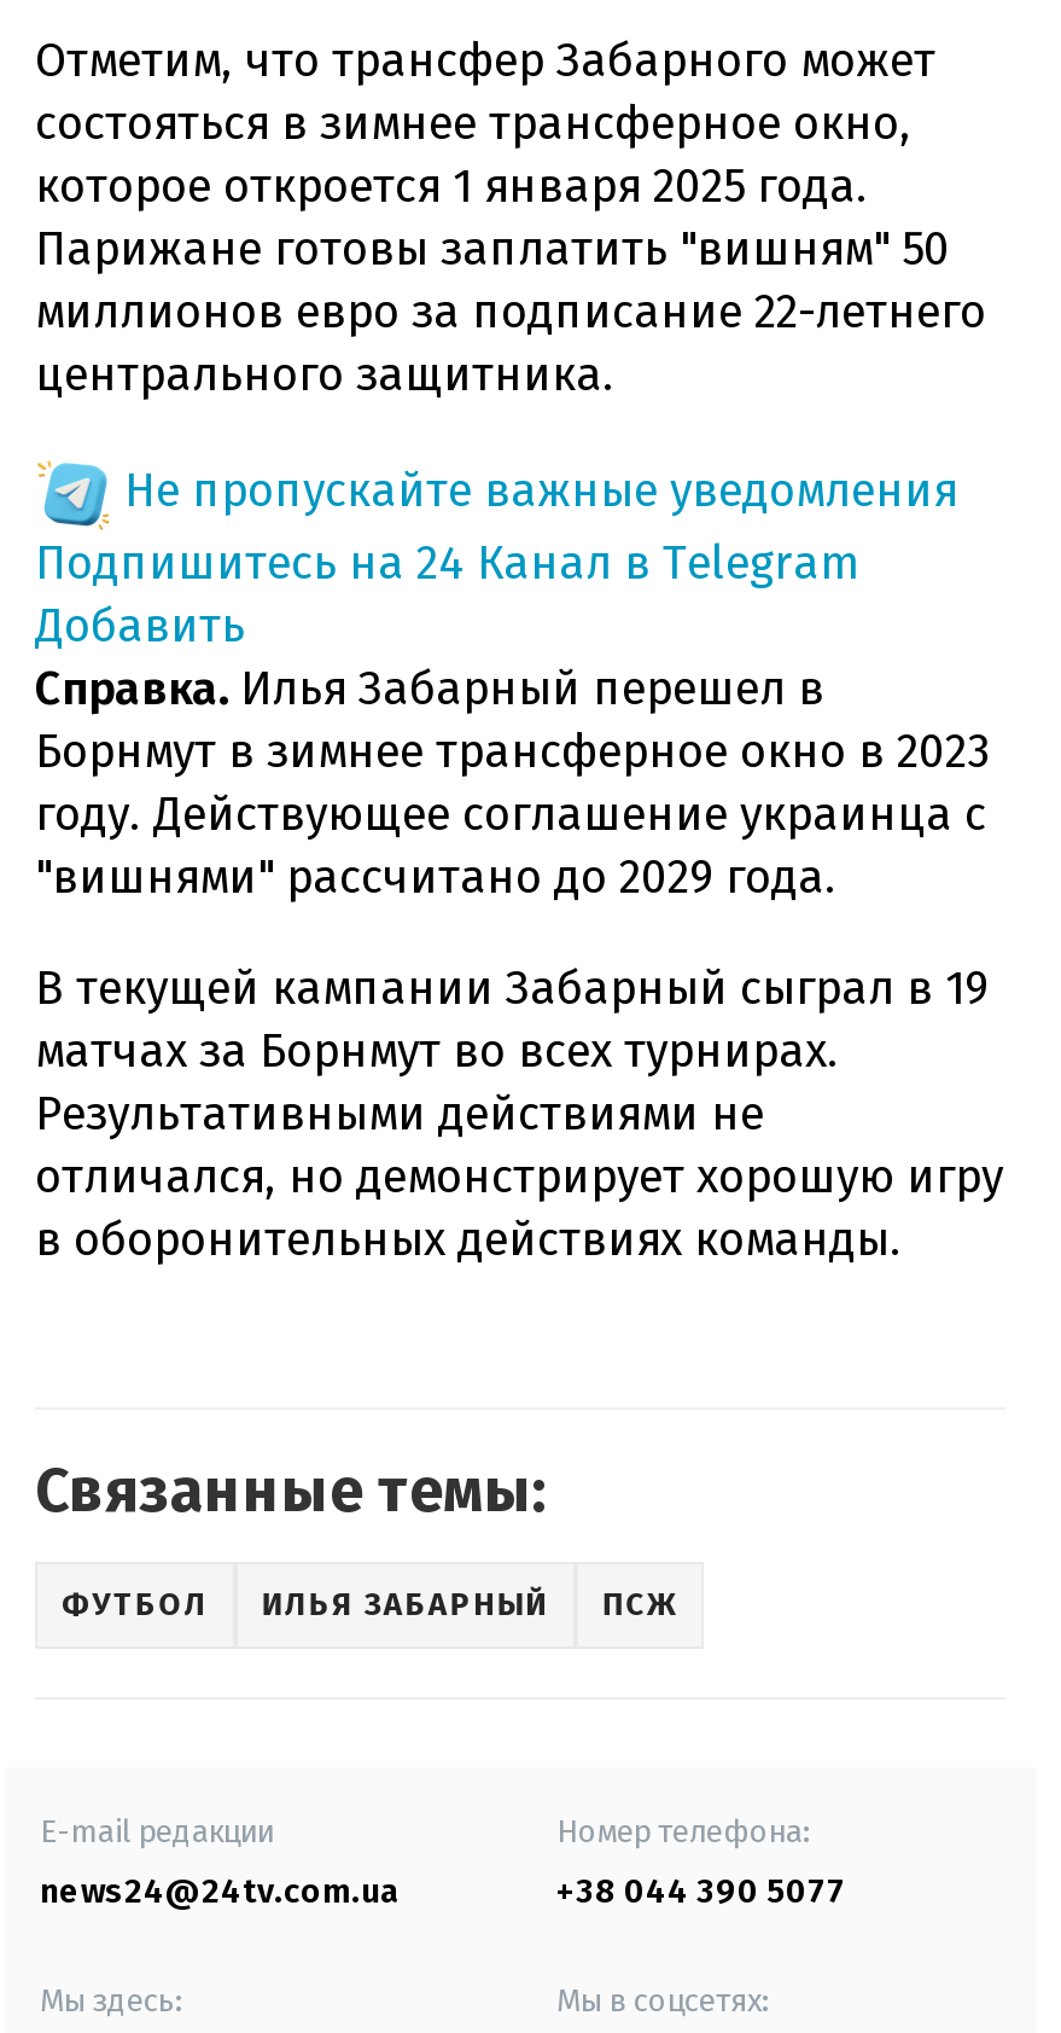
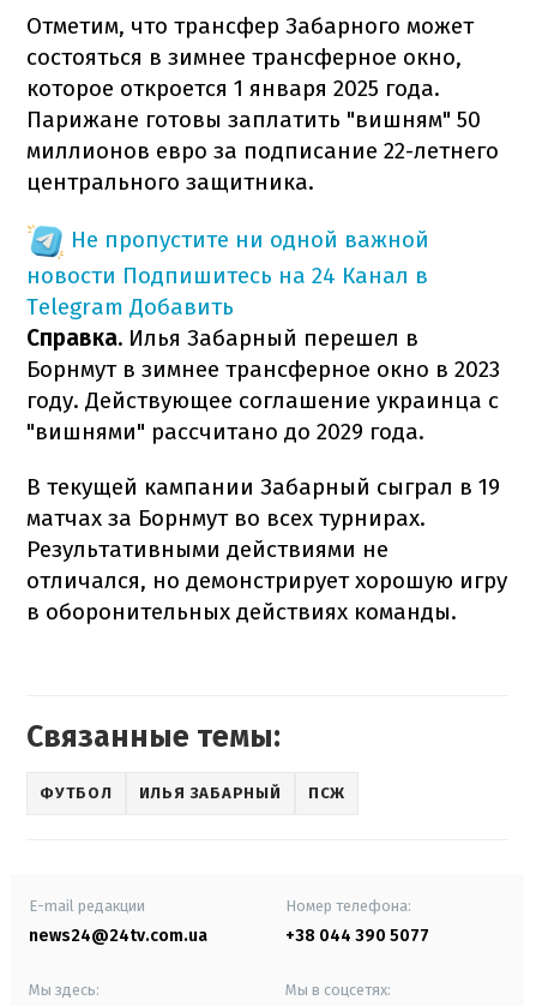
[35,462,957,653] Не пропускайте важные уведомления | Подпишитесь на 24 Канал в Telegram | Добавить -> [26,225,429,320] Не пропустите ни одной важной | новости Подпишитесь на 24 Канал в | Telegram Добавить

